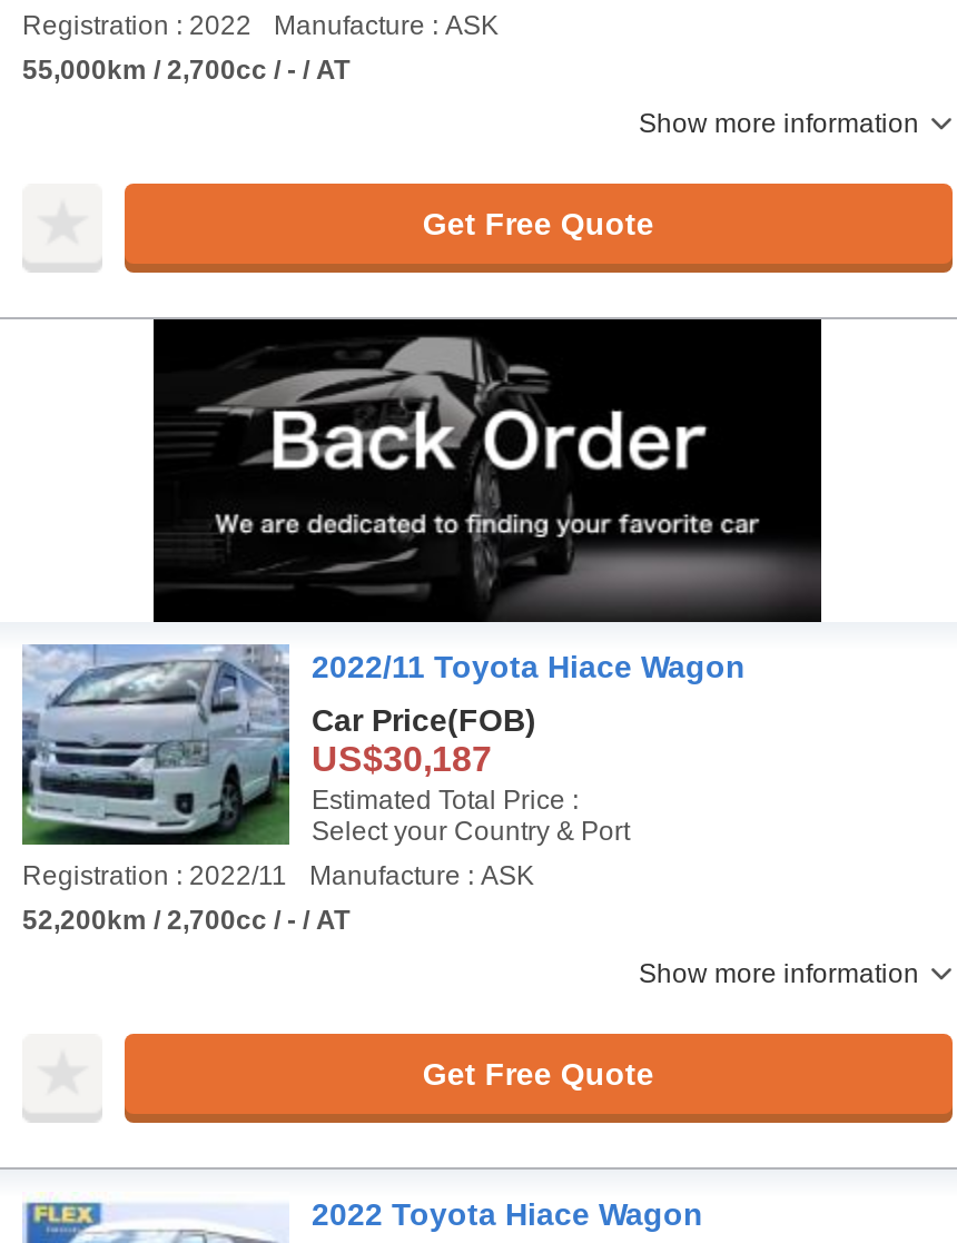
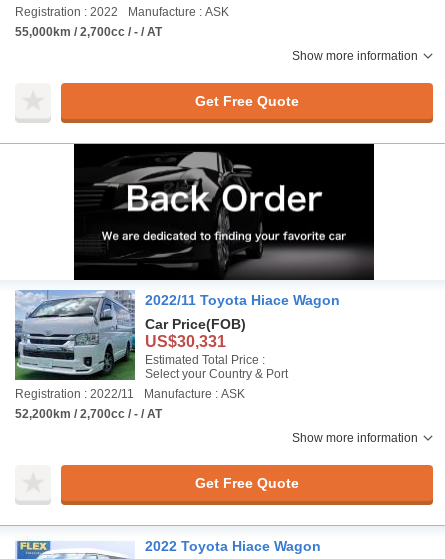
[312,740,492,778] US$30,187 -> [145,333,226,350] US$30,331

